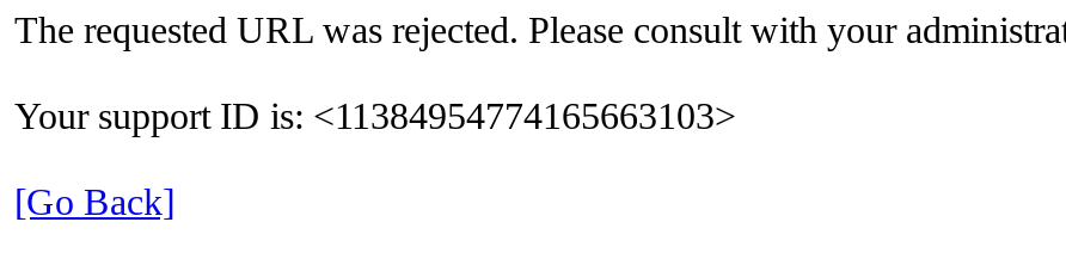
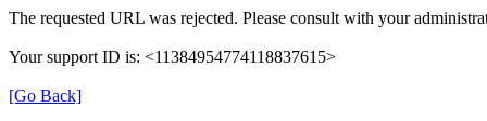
[14,95,736,136] Your support ID is: <11384954774165663103> -> [9,48,336,66] Your support ID is: <11384954774118837615>

